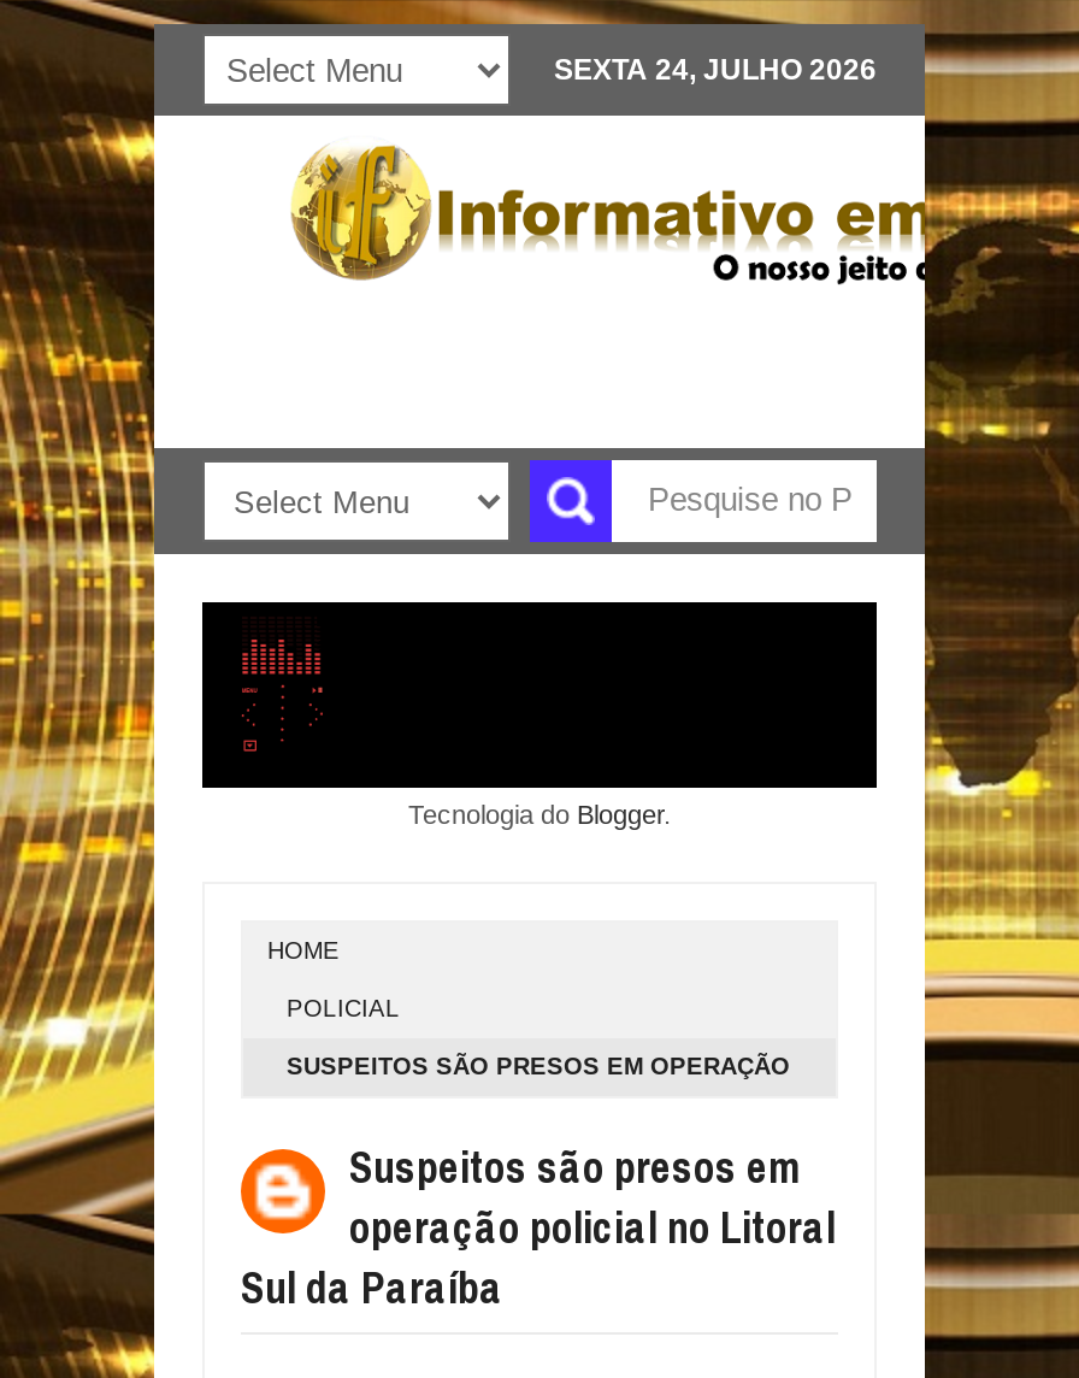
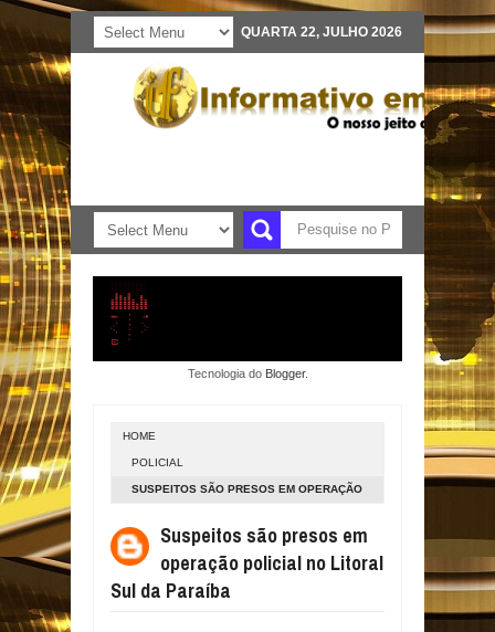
[554,53,877,87] SEXTA 24, JULHO 2026 -> [241,24,402,40] QUARTA 22, JULHO 2026

